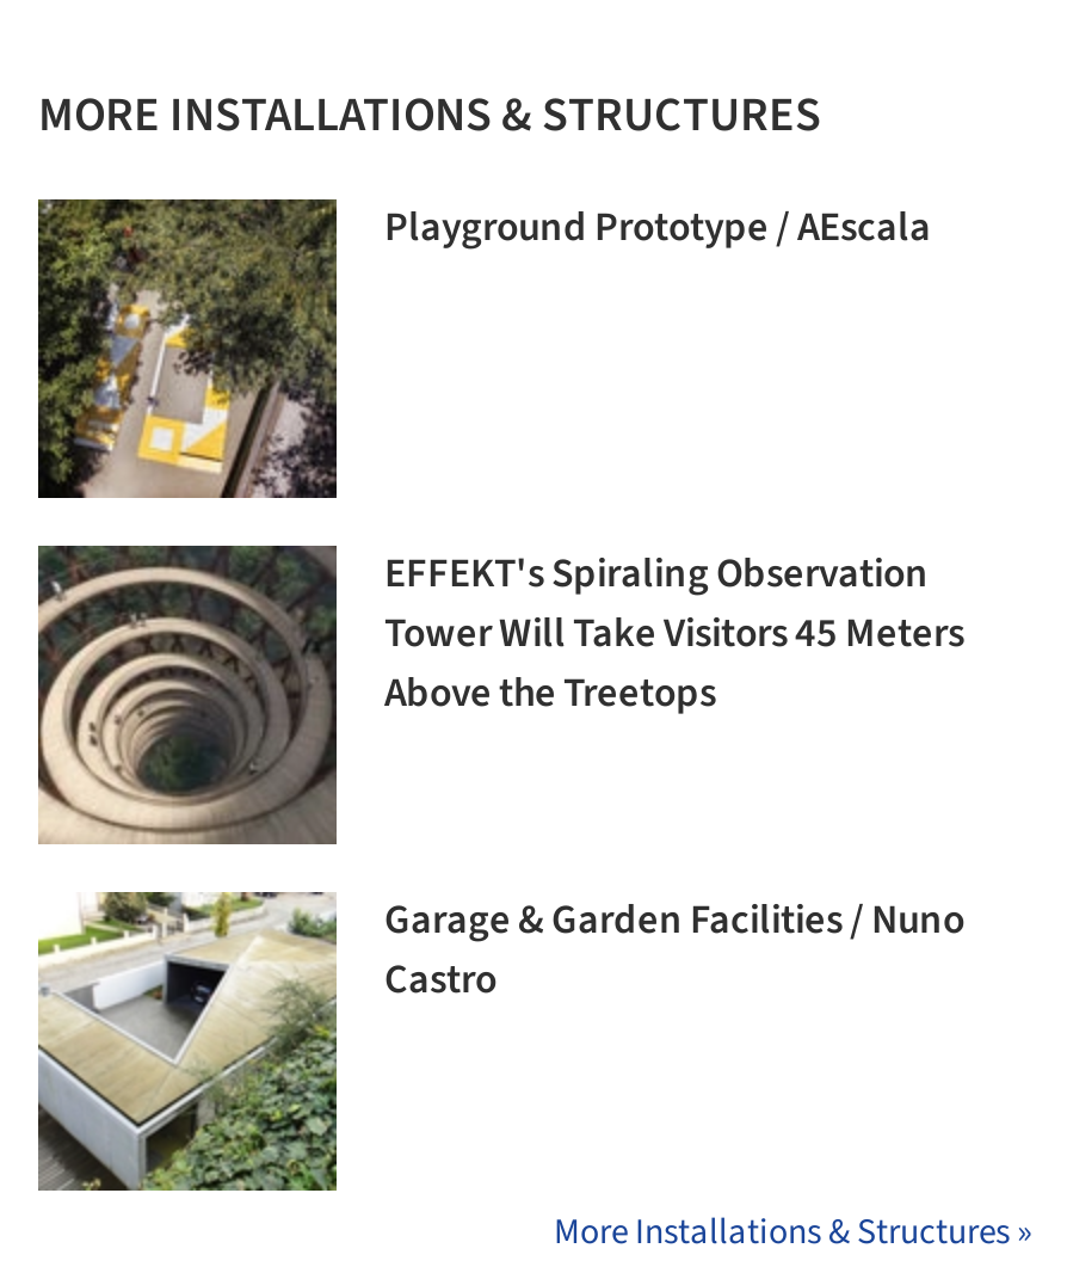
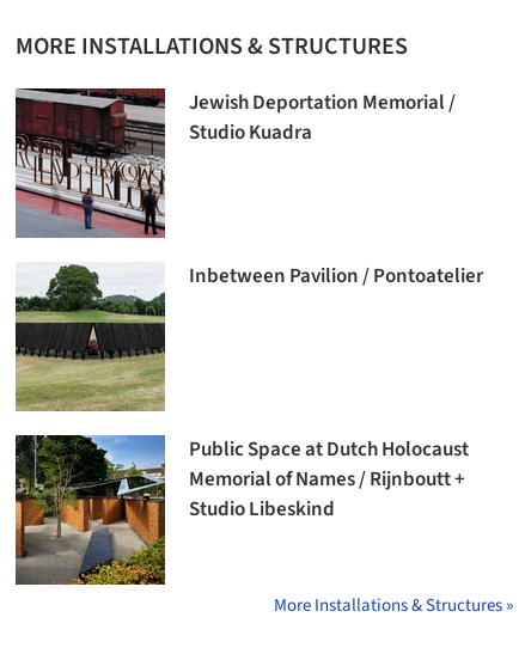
[36,199,931,500] [image] | Playground Prototype / AEscala -> [14,88,456,239] [image] | Jewish Deportation Memorial / | Studio Kuadra
[36,543,964,844] [image] | EFFEKT's Spiraling Observation | Tower Will Take Visitors 45 Meters | Above the Treetops -> [14,262,483,411] [image] | Inbetween Pavilion / Pontoatelier
[36,890,964,1193] [image] | Garage & Garden Facilities / Nuno | Castro -> [14,434,469,586] [image] | Public Space at Dutch Holocaust | Memorial of Names / Rijnboutt + | Studio Libeskind

